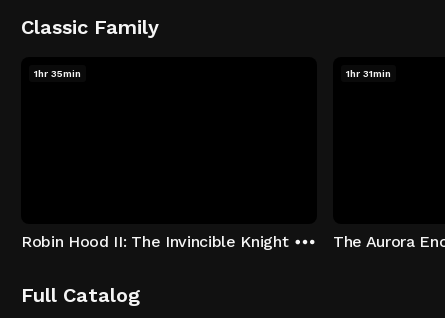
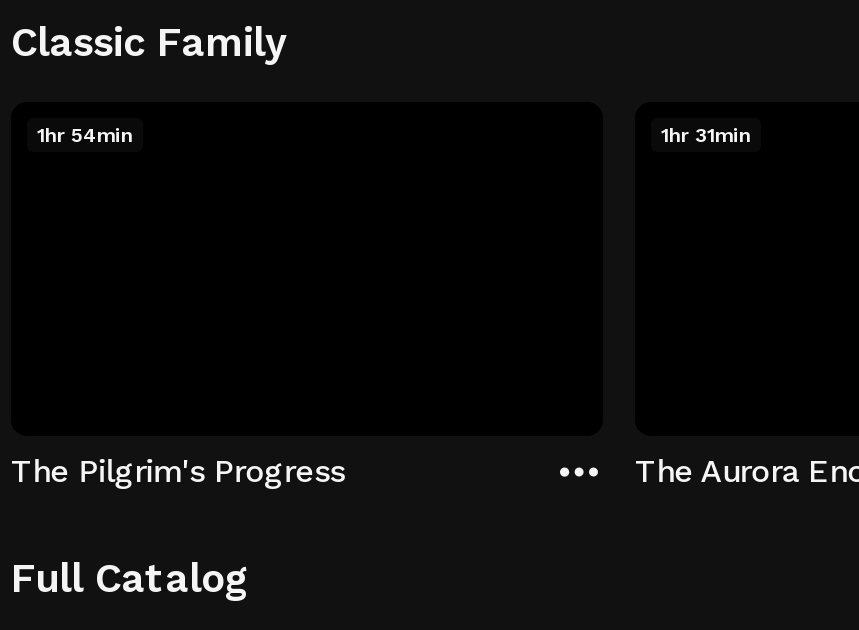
[34,68,81,79] 1hr 35min -> [37,124,133,146] 1hr 54min
[21,231,288,250] Robin Hood II: The Invincible Knight -> [11,451,345,489] The Pilgrim's Progress

